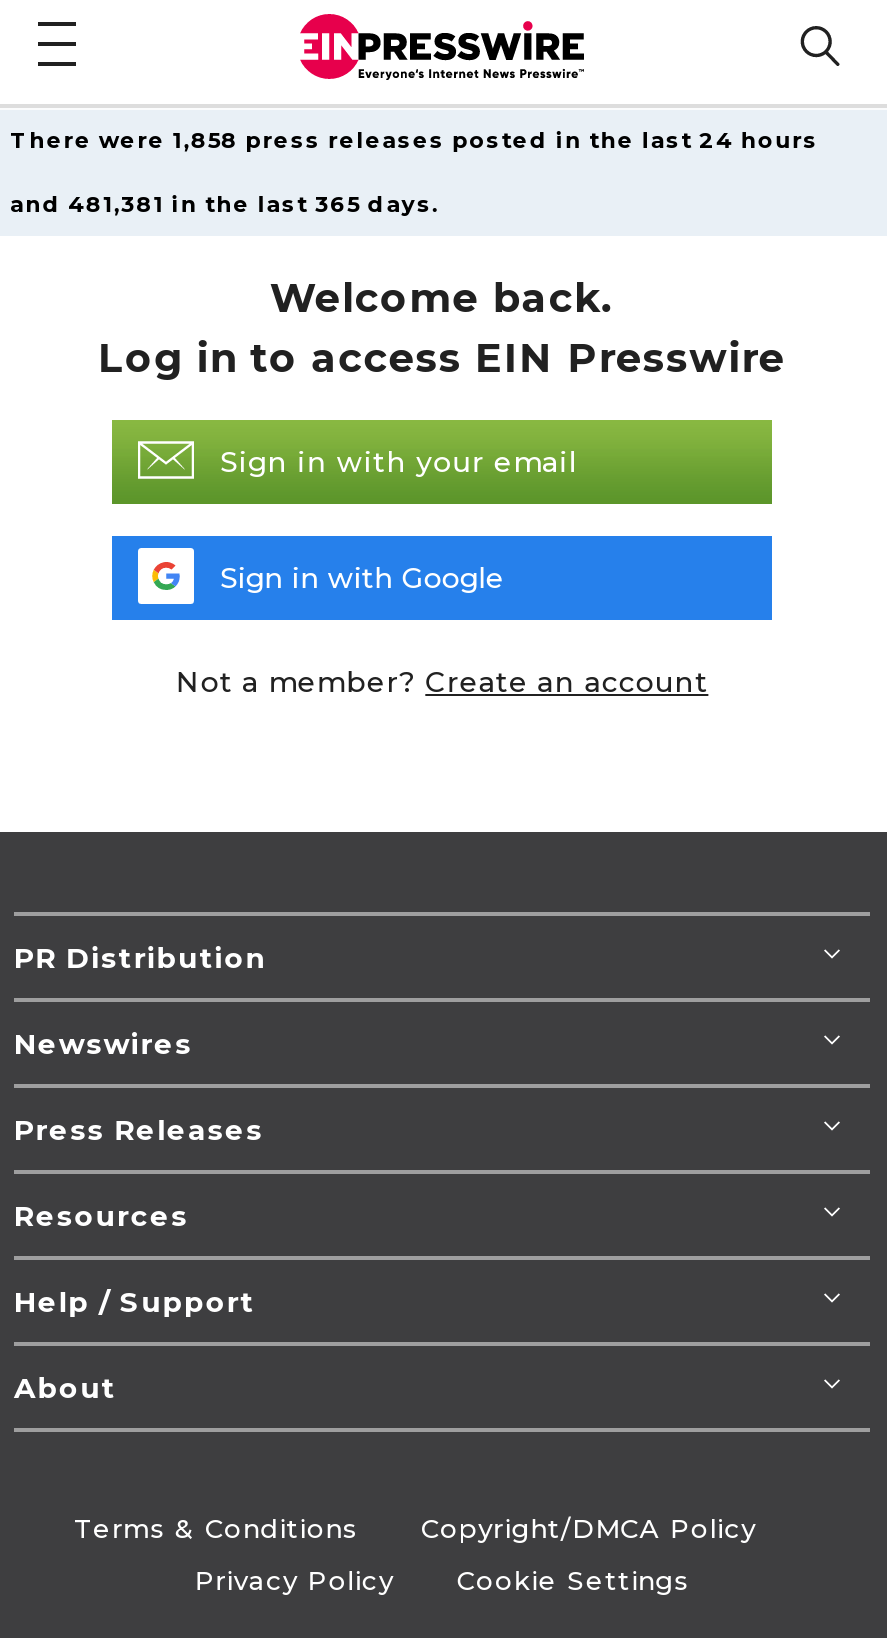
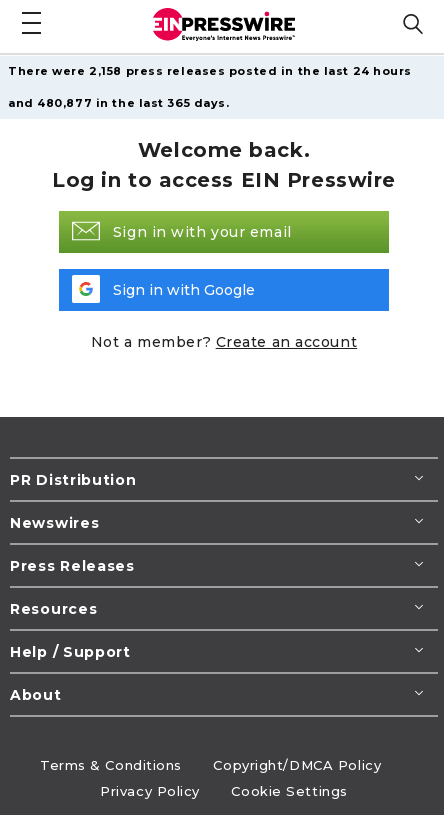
[10,126,818,154] There were 1,858 press releases posted in the last 24 hours -> [8,64,412,78] There were 2,158 press releases posted in the last 24 hours
[10,190,439,218] and 481,381 in the last 365 days. -> [8,96,229,110] and 480,877 in the last 365 days.

